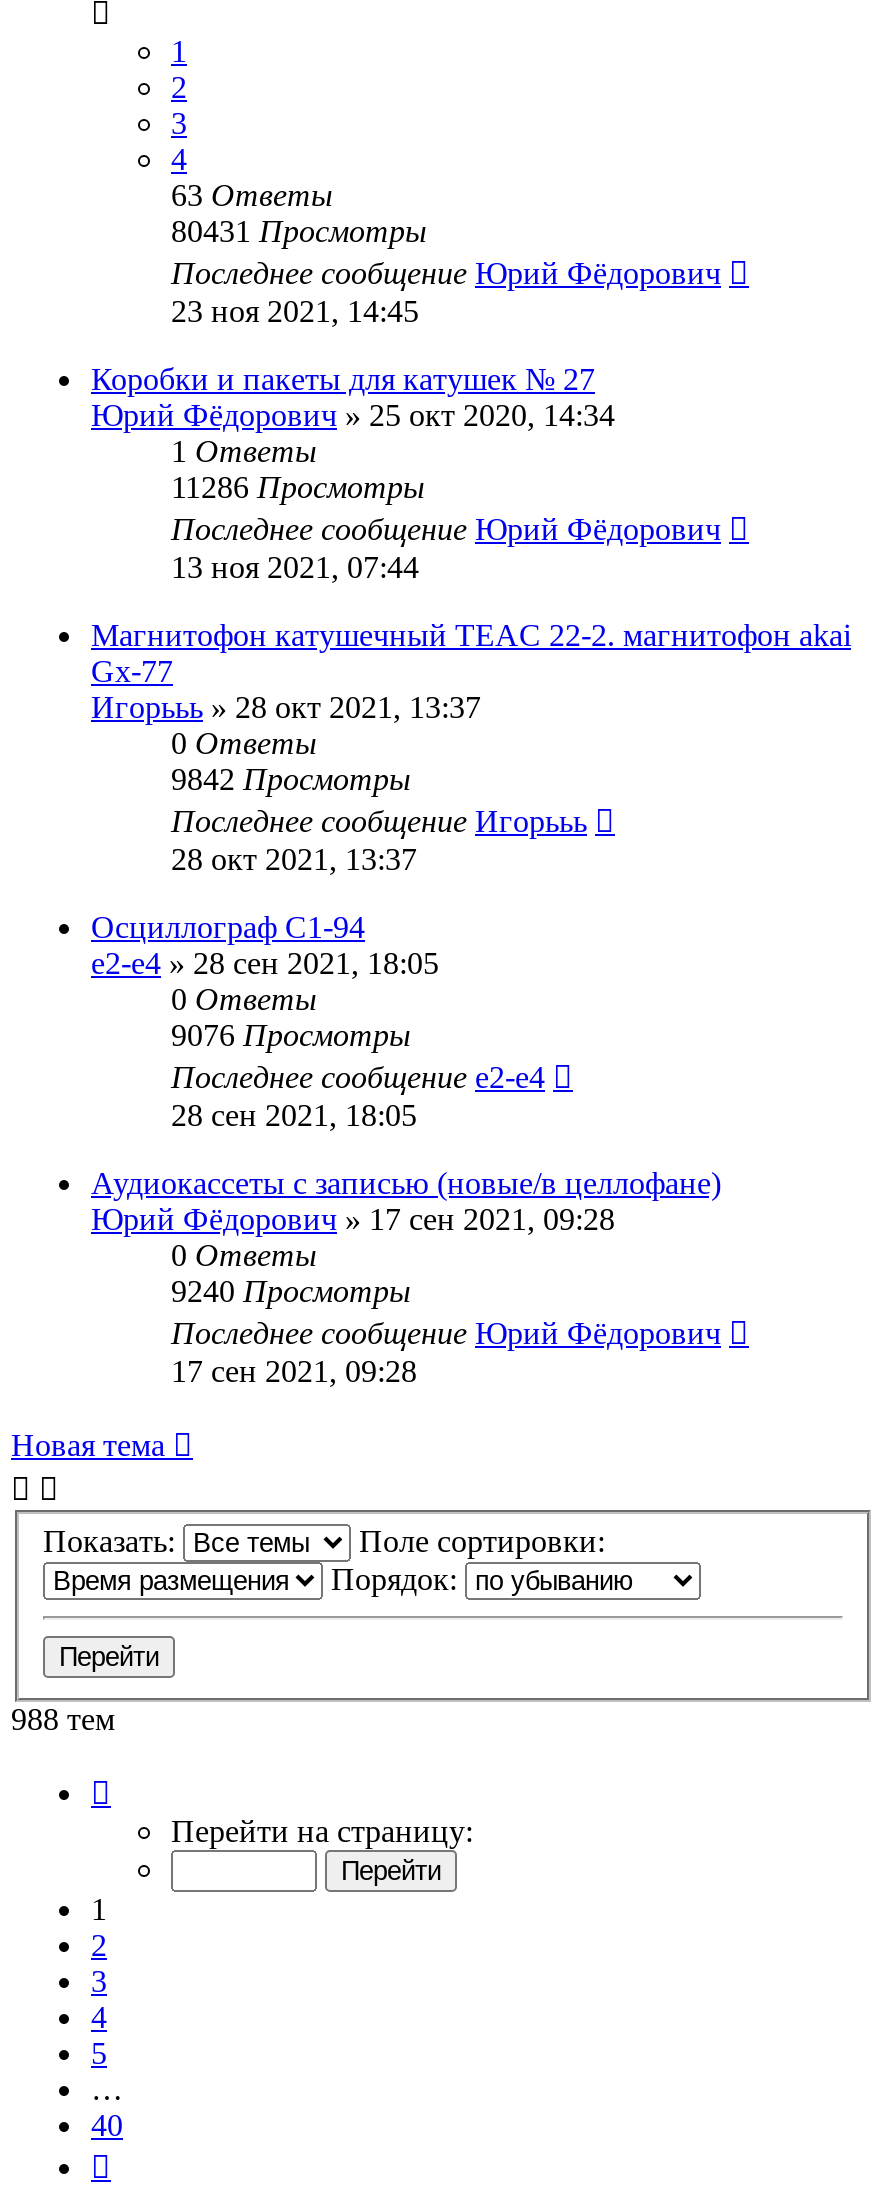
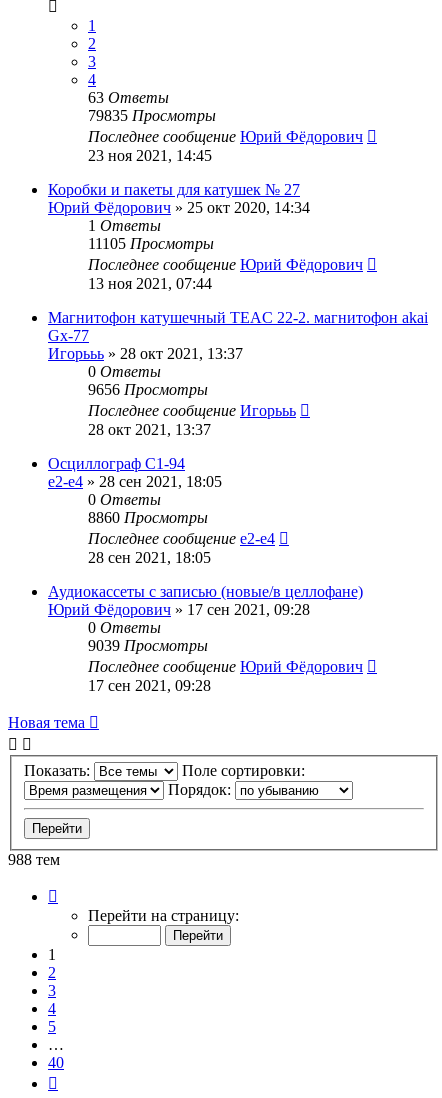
[171,214,427,248] 80431 Просмотры -> [88,107,216,124] 79835 Просмотры
[171,470,425,504] 11286 Просмотры -> [88,235,214,252] 11105 Просмотры
[171,762,411,796] 9842 Просмотры -> [88,381,208,398] 9656 Просмотры
[171,1018,411,1052] 9076 Просмотры -> [88,509,208,526] 8860 Просмотры
[171,1274,411,1308] 9240 Просмотры -> [88,637,208,654] 9039 Просмотры

